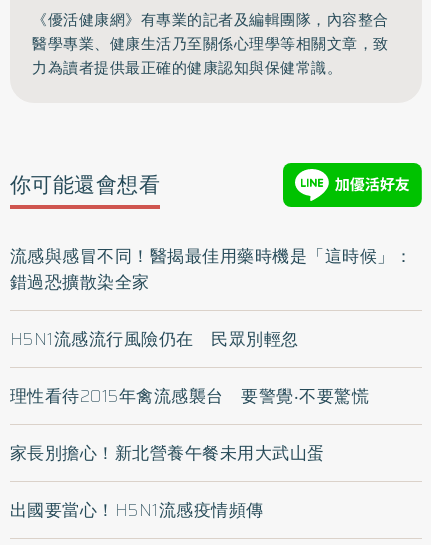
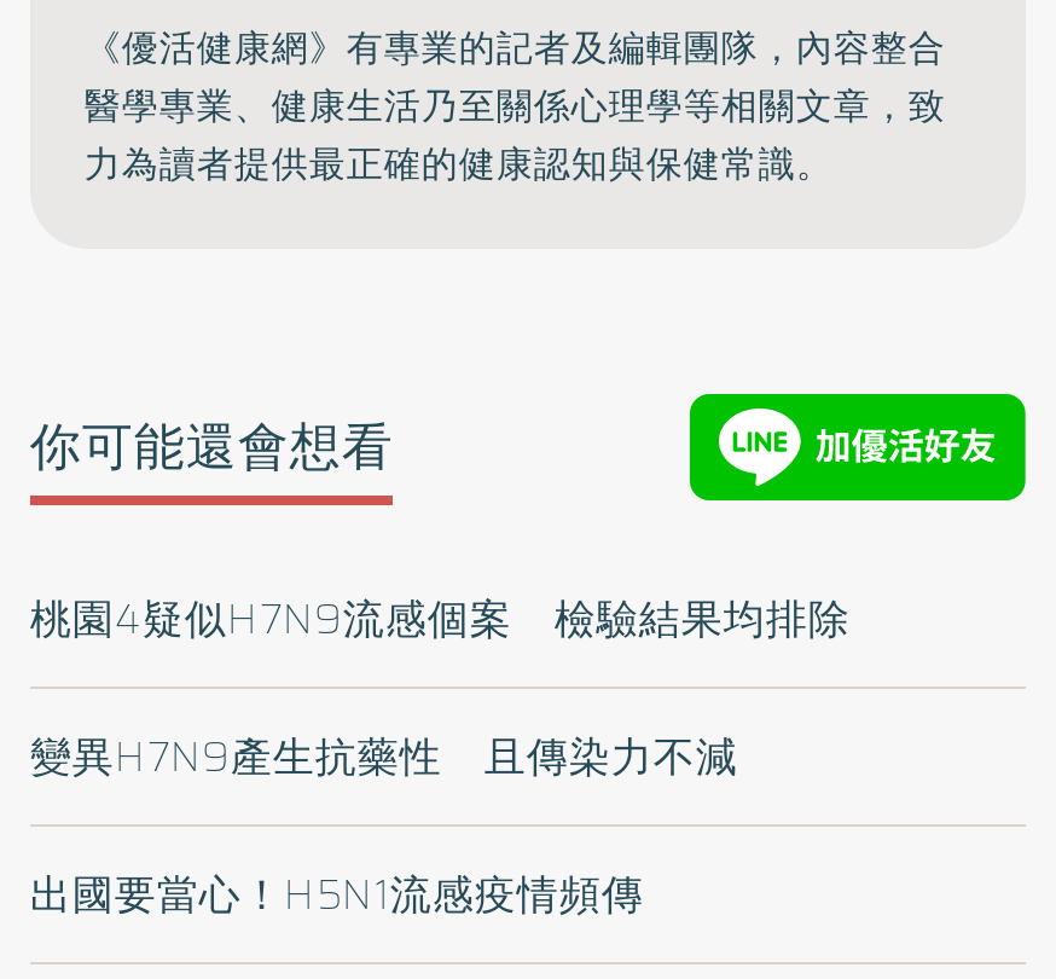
[10,243,412,466] 流感與感冒不同！醫揭最佳用藥時機是「這時候」： | 錯過恐擴散染全家 | H5N1流感流行風險仍在 民眾別輕忽 | 理性看待2015年禽流感襲台 要警覺‧不要驚慌 | 家長別擔心！新北營養午餐未用大武山蛋 -> [30,587,850,787] 桃園4疑似H7N9流感個案 檢驗結果均排除 | 變異H7N9產生抗藥性 且傳染力不減

